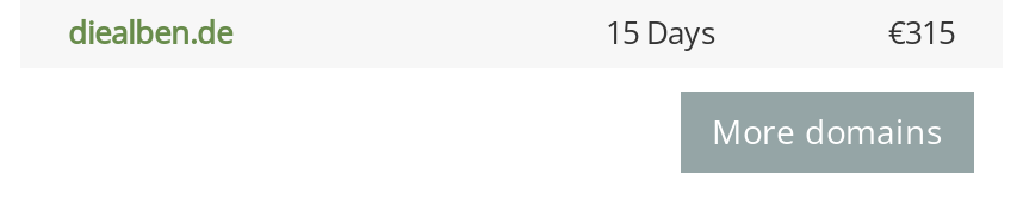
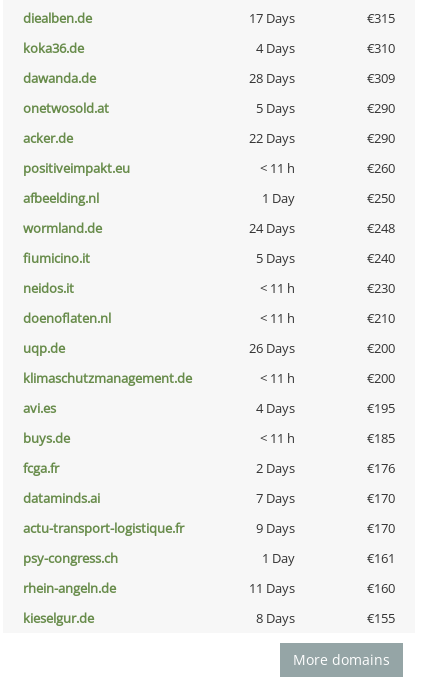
[606,11,715,54] 15 Days -> [248,9,294,27] 17 Days
none -> [23,39,395,627] koka36.de | 4 Days | €310 | dawanda.de | 28 Days | €309 | onetwosold.at | 5 Days | €290 | acker.de | 22 Days | €290 | positiveimpakt.eu | < 11 h | €260 | afbeelding.nl | 1 Day | €250 | wormland.de | 24 Days | €248 | fiumicino.it | 5 Days | €240 | neidos.it | < 11 h | €230 | doenoflaten.nl | < 11 h | €210 | uqp.de | 26 Days | €200 | klimaschutzmanagement.de | < 11 h | €200 | avi.es | 4 Days | €195 | buys.de | < 11 h | €185 | fcga.fr | 2 Days | €176 | dataminds.ai | 7 Days | €170 | actu-transport-logistique.fr | 9 Days | €170 | psy-congress.ch | 1 Day | €161 | rhein-angeln.de | 11 Days | €160 | kieselgur.de | 8 Days | €155

